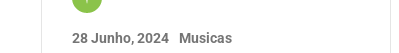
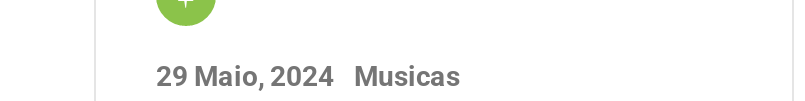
[72,30,232,46] 28 Junho, 2024 Musicas -> [156,60,460,92] 29 Maio, 2024 Musicas

